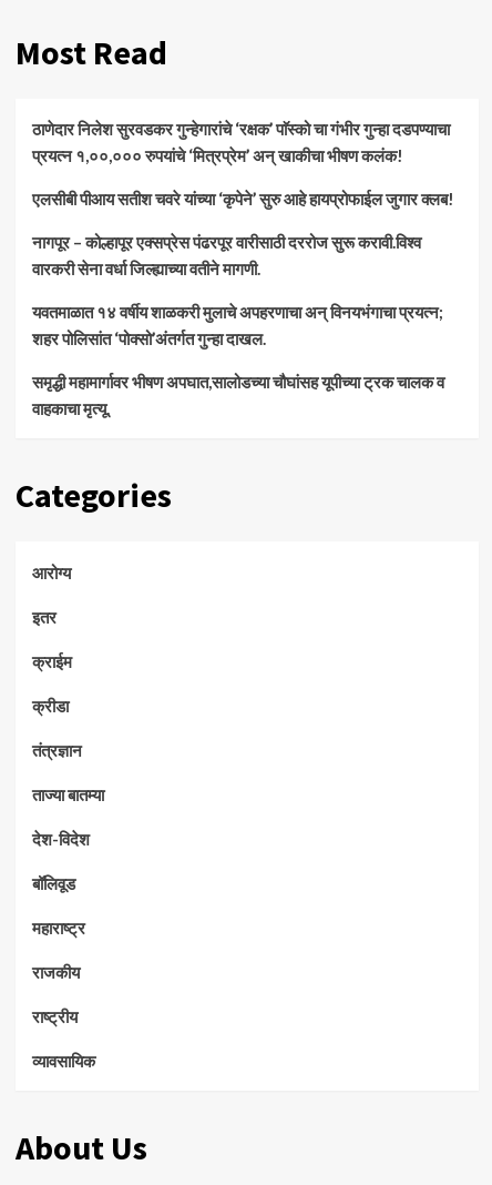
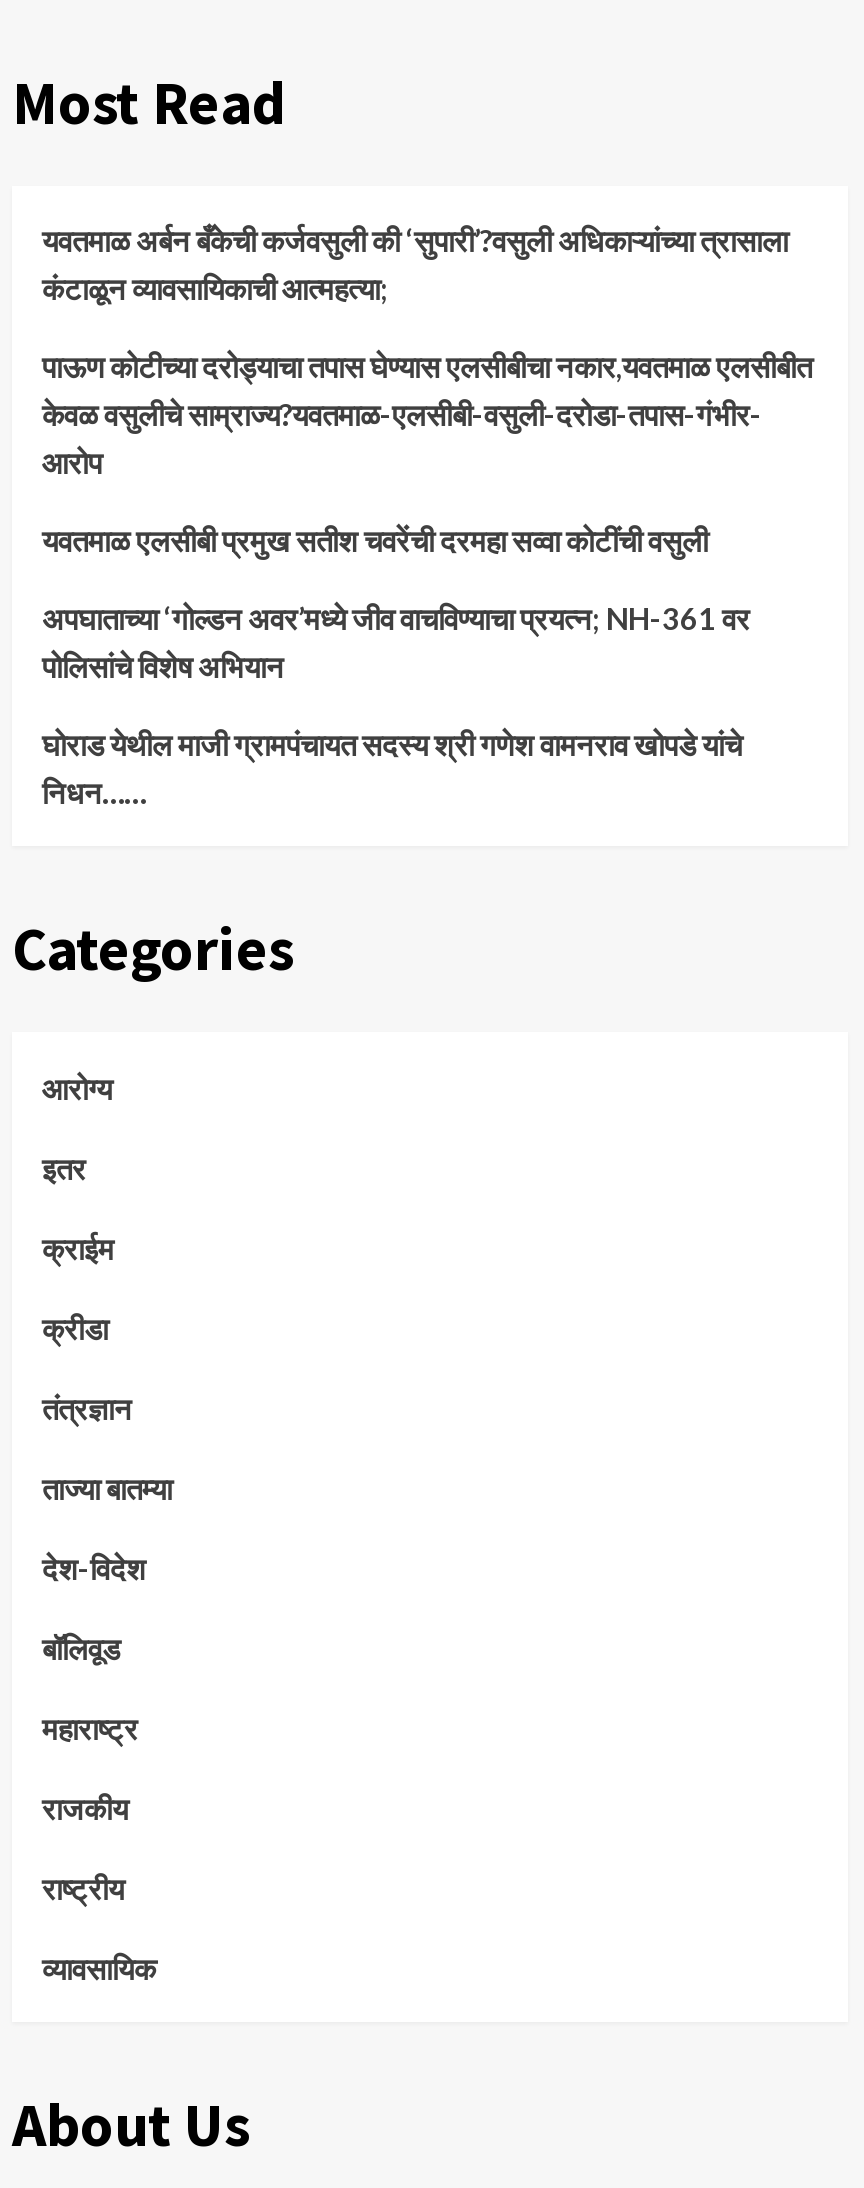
[32,119,450,166] ठाणेदार निलेश सुरवडकर गुन्हेगारांचे ‘रक्षक’ पाॅस्को चा गंभीर गुन्हा दडपण्याचा | प्रयत्न १,००,००० रुपयांचे ‘मित्रप्रेम’ अन् खाकीचा भीषण कलंक! -> [42,222,788,306] यवतमाळ अर्बन बँकेची कर्जवसुली की ‘सुपारी’?वसुली अधिकाऱ्यांच्या त्रासाला | कंटाळून व्यावसायिकाची आत्महत्या;
[32,189,454,209] एलसीबी पीआय सतीश चवरे यांच्या ‘कृपेने’ सुरु आहे हायप्रोफाईल जुगार क्लब! -> [42,348,812,480] पाऊण कोटीच्या दरोड्याचा तपास घेण्यास एलसीबीचा नकार,यवतमाळ एलसीबीत | केवळ वसुलीचे साम्राज्य?यवतमाळ-एलसीबी-वसुली-दरोडा-तपास-गंभीर- | आरोप
[32,232,421,279] नागपूर – कोल्हापूर एक्सप्रेस पंढरपूर वारीसाठी दररोज सुरू करावी.विश्व | वारकरी सेना वर्धा जिल्ह्याच्या वतीने मागणी. -> [42,522,708,558] यवतमाळ एलसीबी प्रमुख सतीश चवरेंची दरमहा सव्वा कोटींची वसुली
[32,302,443,349] यवतमाळात १४ वर्षीय शाळकरी मुलाचे अपहरणाचा अन् विनयभंगाचा प्रयत्न; | शहर पोलिसांत ‘पोक्सो’अंतर्गत गुन्हा दाखल. -> [42,600,750,684] अपघाताच्या ‘गोल्डन अवर’मध्ये जीव वाचविण्याचा प्रयत्न; NH-361 वर | पोलिसांचे विशेष अभियान
[32,372,444,419] समृद्धी महामार्गावर भीषण अपघात,सालोडच्या चौघांसह यूपीच्या ट्रक चालक व | वाहकाचा मृत्यू. -> [42,726,742,810] घोराड येथील माजी ग्रामपंचायत सदस्य श्री गणेश वामनराव खोपडे यांचे | निधन……

